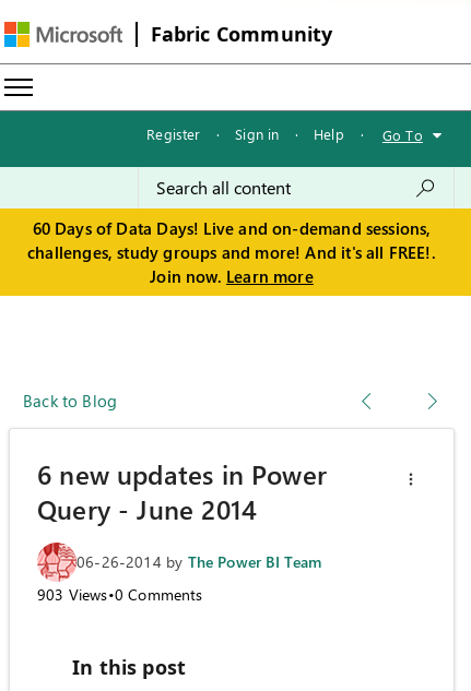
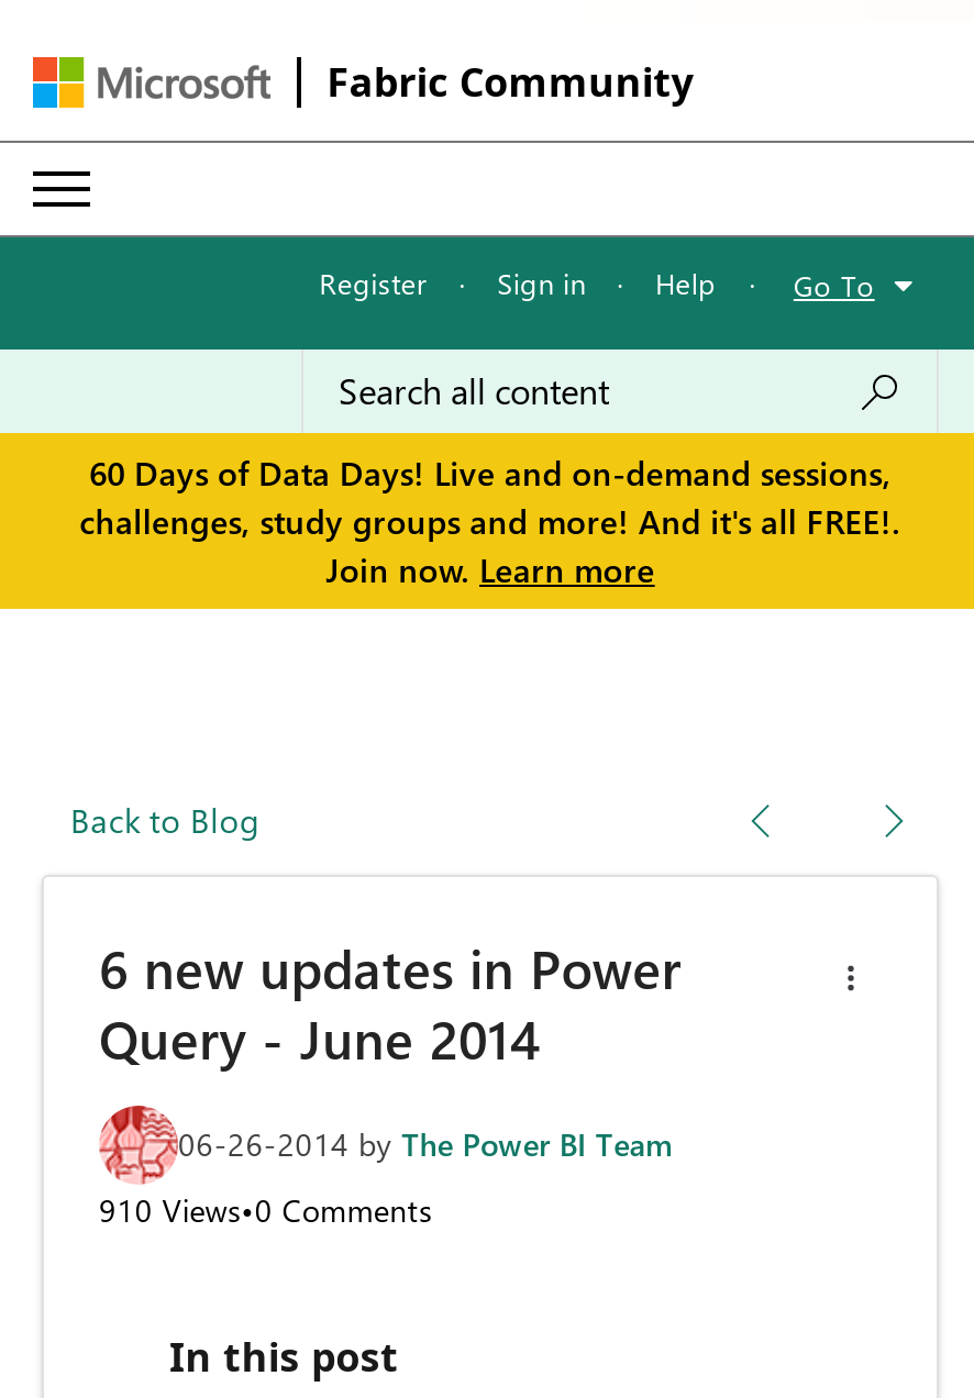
[37,584,203,605] 903 Views•0 Comments -> [99,1190,432,1232] 910 Views•0 Comments

